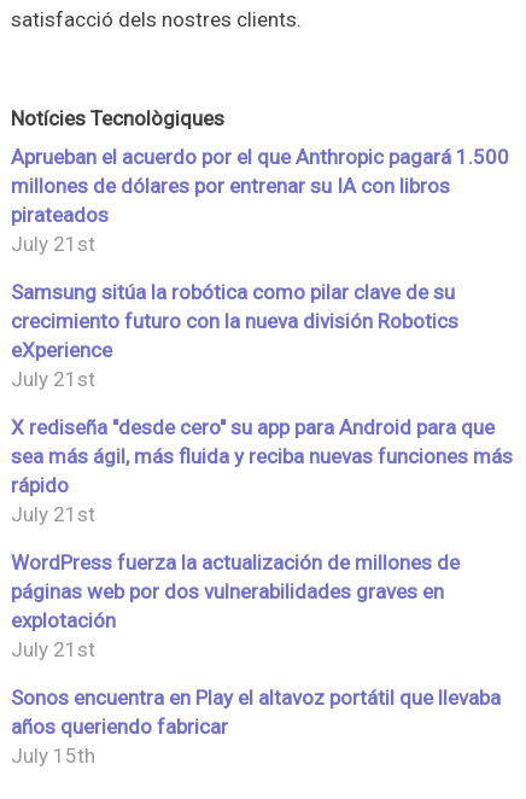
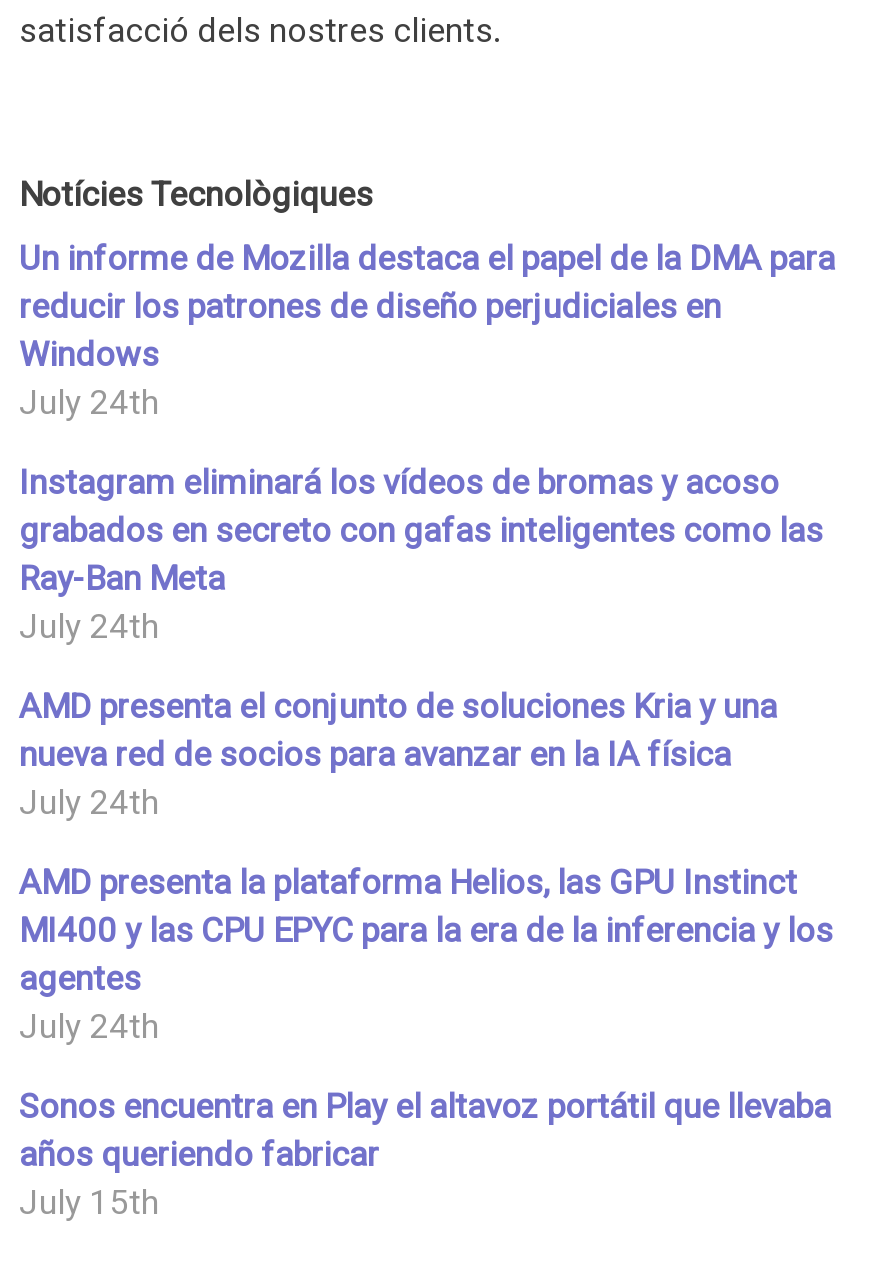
[11,144,509,255] Aprueban el acuerdo por el que Anthropic pagará 1.500 | millones de dólares por entrenar su IA con libros | pirateados | July 21st -> [19,237,835,421] Un informe de Mozilla destaca el papel de la DMA para | reducir los patrones de diseño perjudiciales en | Windows | July 24th
[11,279,458,390] Samsung sitúa la robótica como pilar clave de su | crecimiento futuro con la nueva división Robotics | eXperience | July 21st -> [19,461,823,645] Instagram eliminará los vídeos de bromas y acoso | grabados en secreto con gafas inteligentes como las | Ray-Ban Meta | July 24th
[11,415,513,526] X rediseña "desde cero" su app para Android para que | sea más ágil, más fluida y reciba nuevas funciones más | rápido | July 21st -> [19,685,777,821] AMD presenta el conjunto de soluciones Kria y una | nueva red de socios para avanzar en la IA física | July 24th
[11,550,460,661] WordPress fuerza la actualización de millones de | páginas web por dos vulnerabilidades graves en | explotación | July 21st -> [19,861,833,1045] AMD presenta la plataforma Helios, las GPU Instinct | MI400 y las CPU EPYC para la era de la inferencia y los | agentes | July 24th

